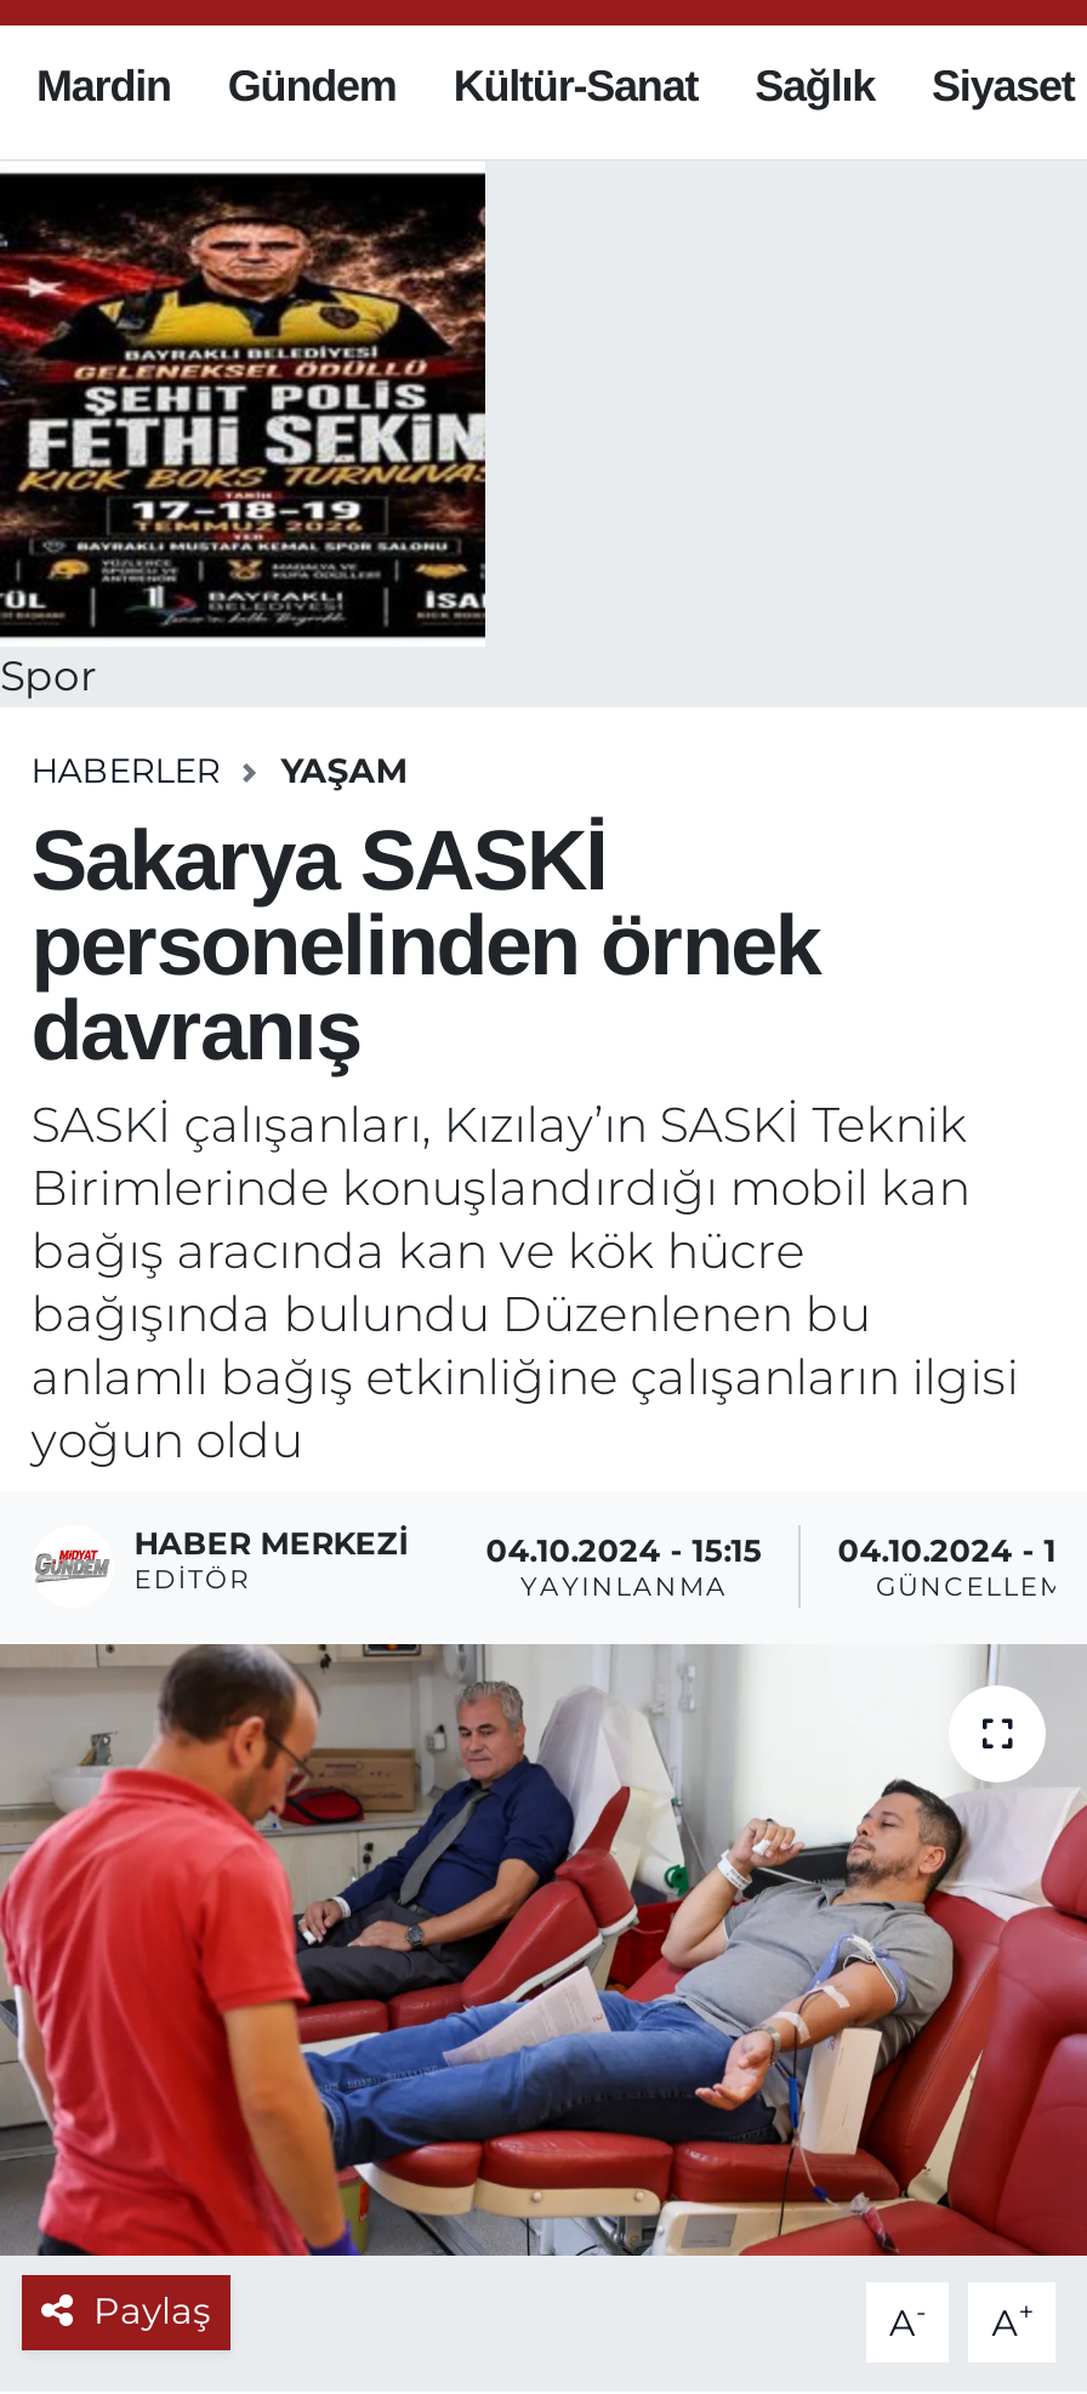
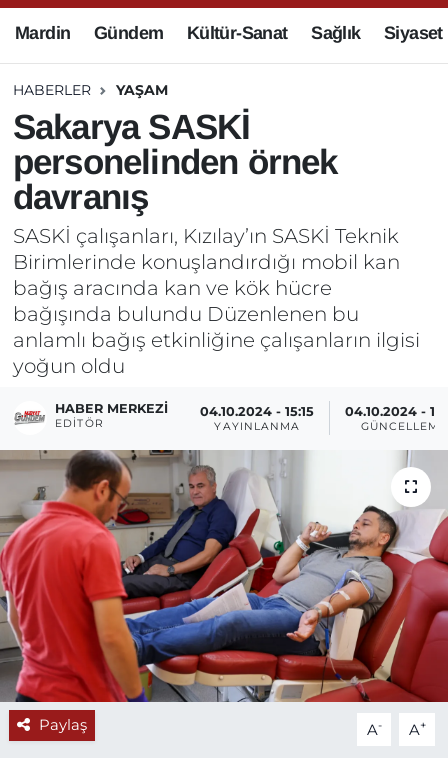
[0,171,490,699] [image] | Spor -> none

